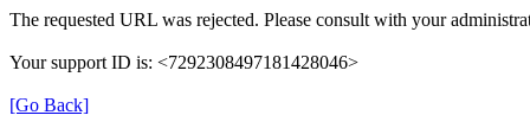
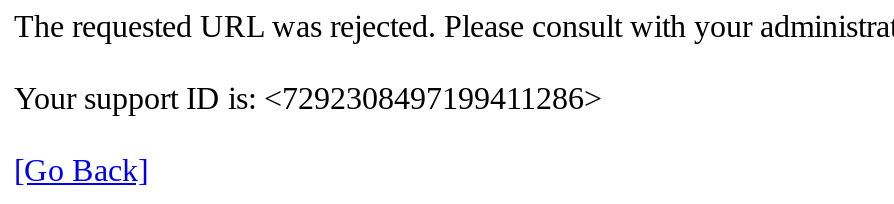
[9,52,358,72] Your support ID is: <7292308497181428046> -> [14,81,602,115] Your support ID is: <7292308497199411286>

